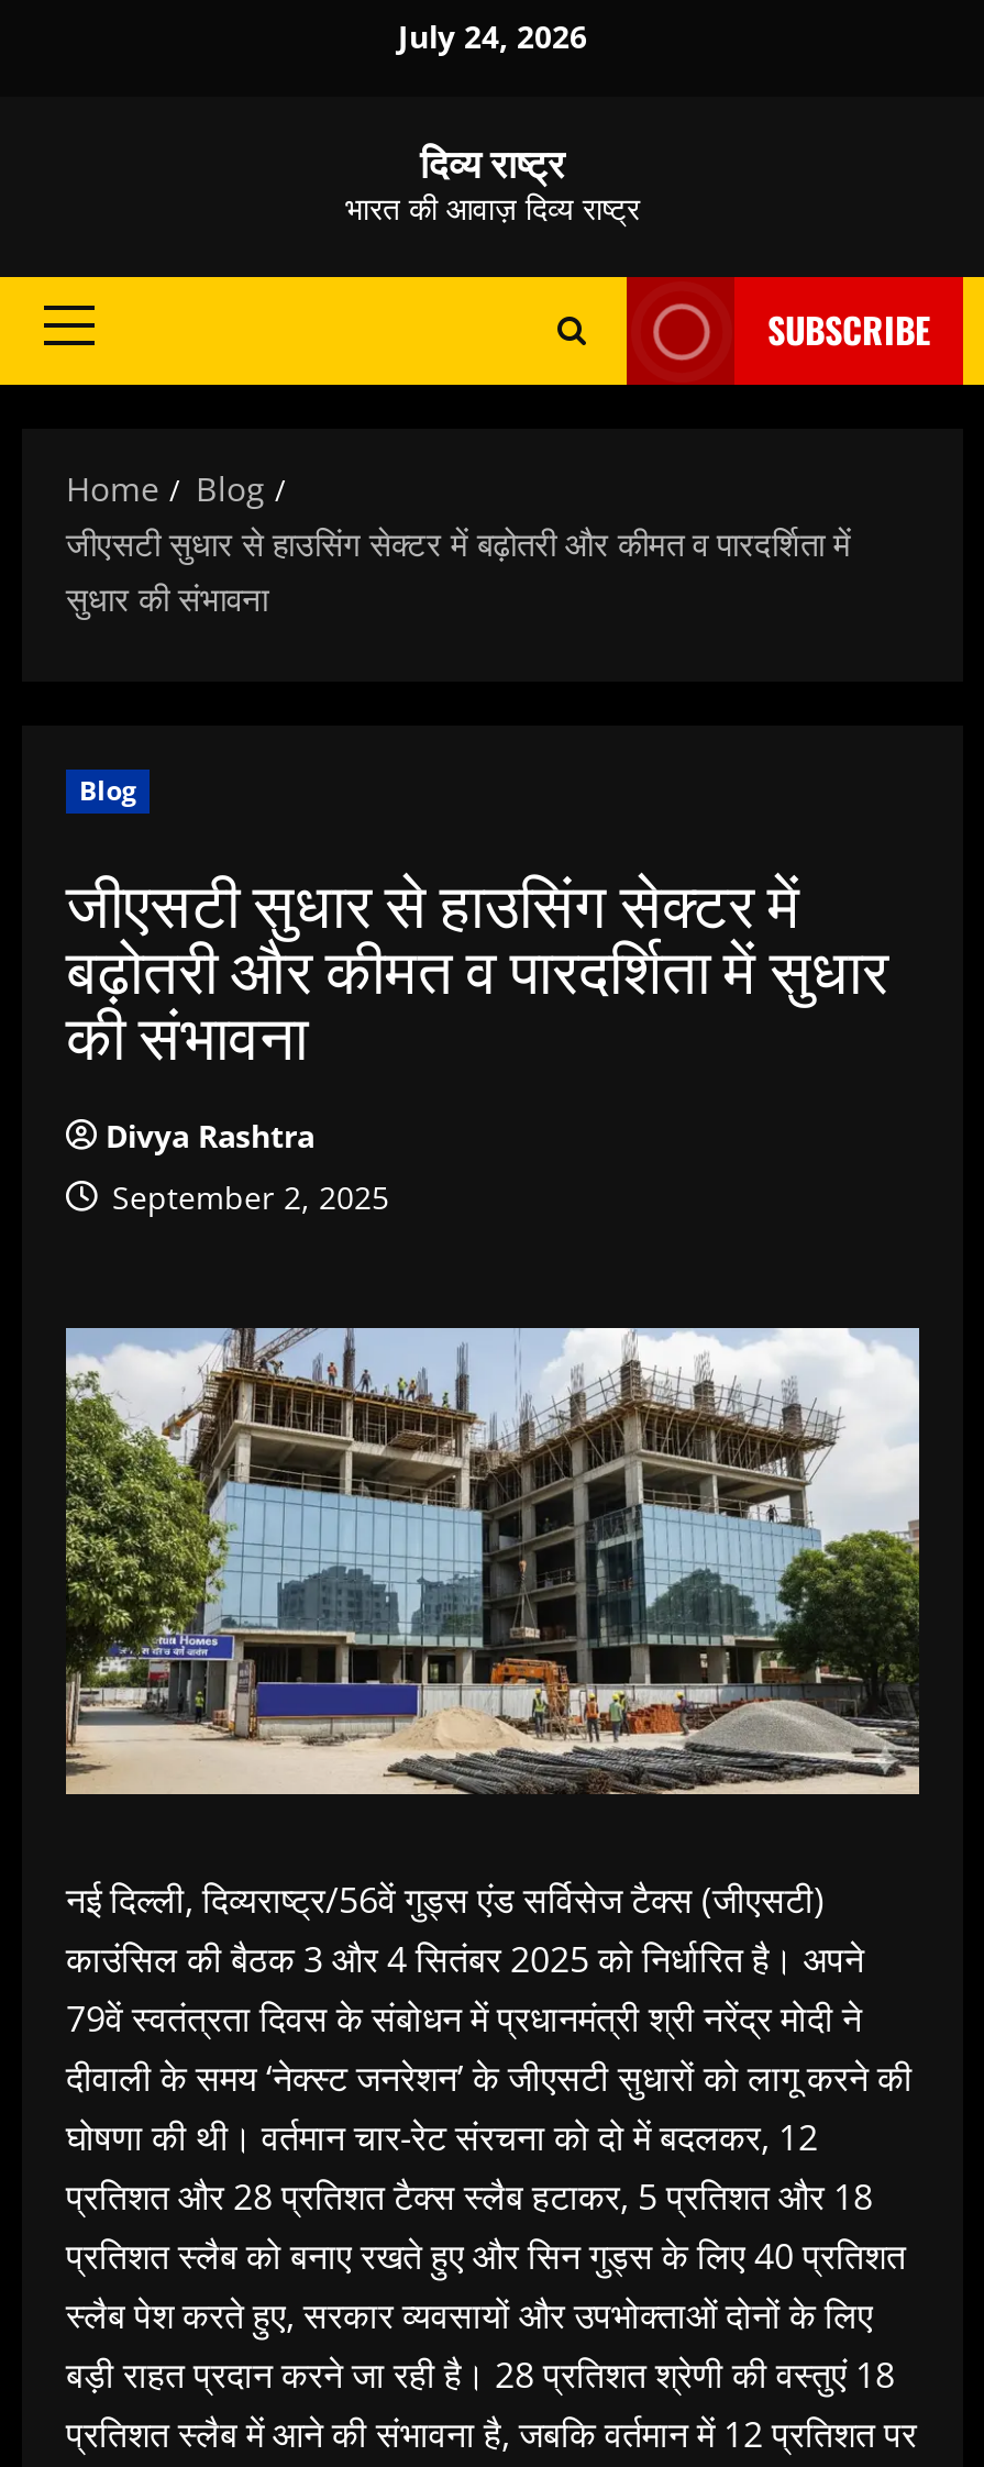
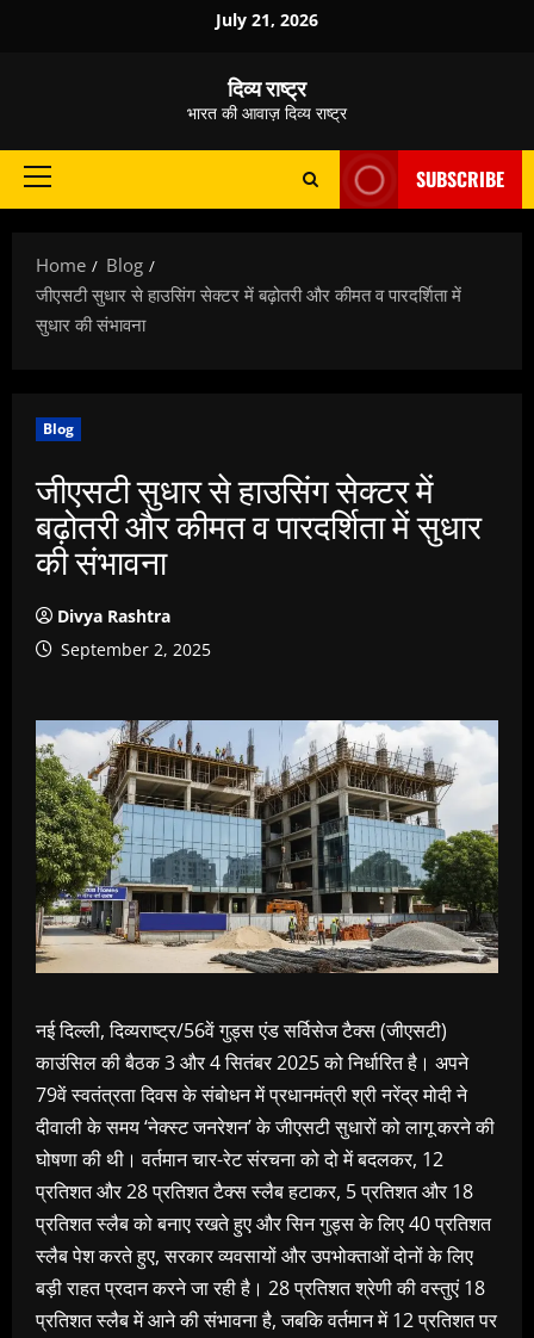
[398,15,587,57] July 24, 2026 -> [216,8,318,31] July 21, 2026

